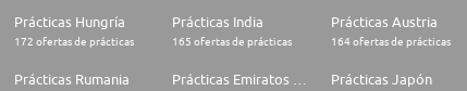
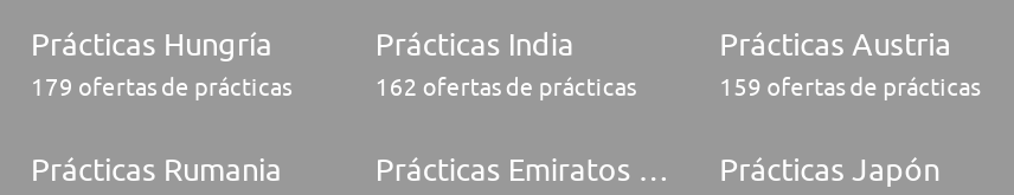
[14,35,134,48] 172 ofertas de prácticas -> [31,72,291,101] 179 ofertas de prácticas
[172,35,292,48] 165 ofertas de prácticas -> [375,72,636,101] 162 ofertas de prácticas
[331,35,450,48] 164 ofertas de prácticas -> [720,72,980,101] 159 ofertas de prácticas

